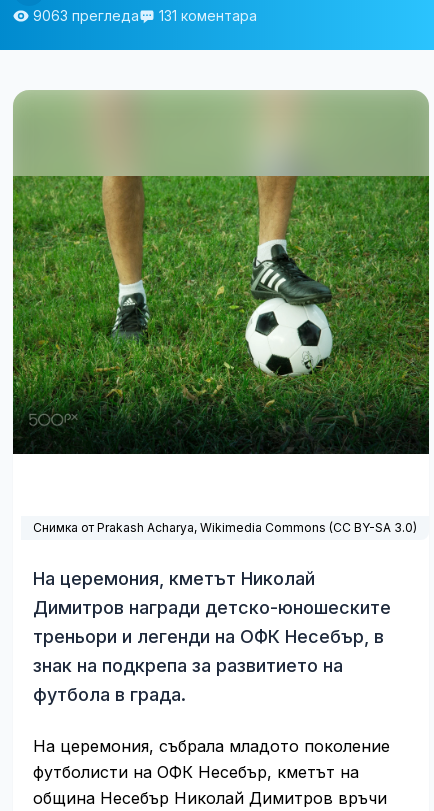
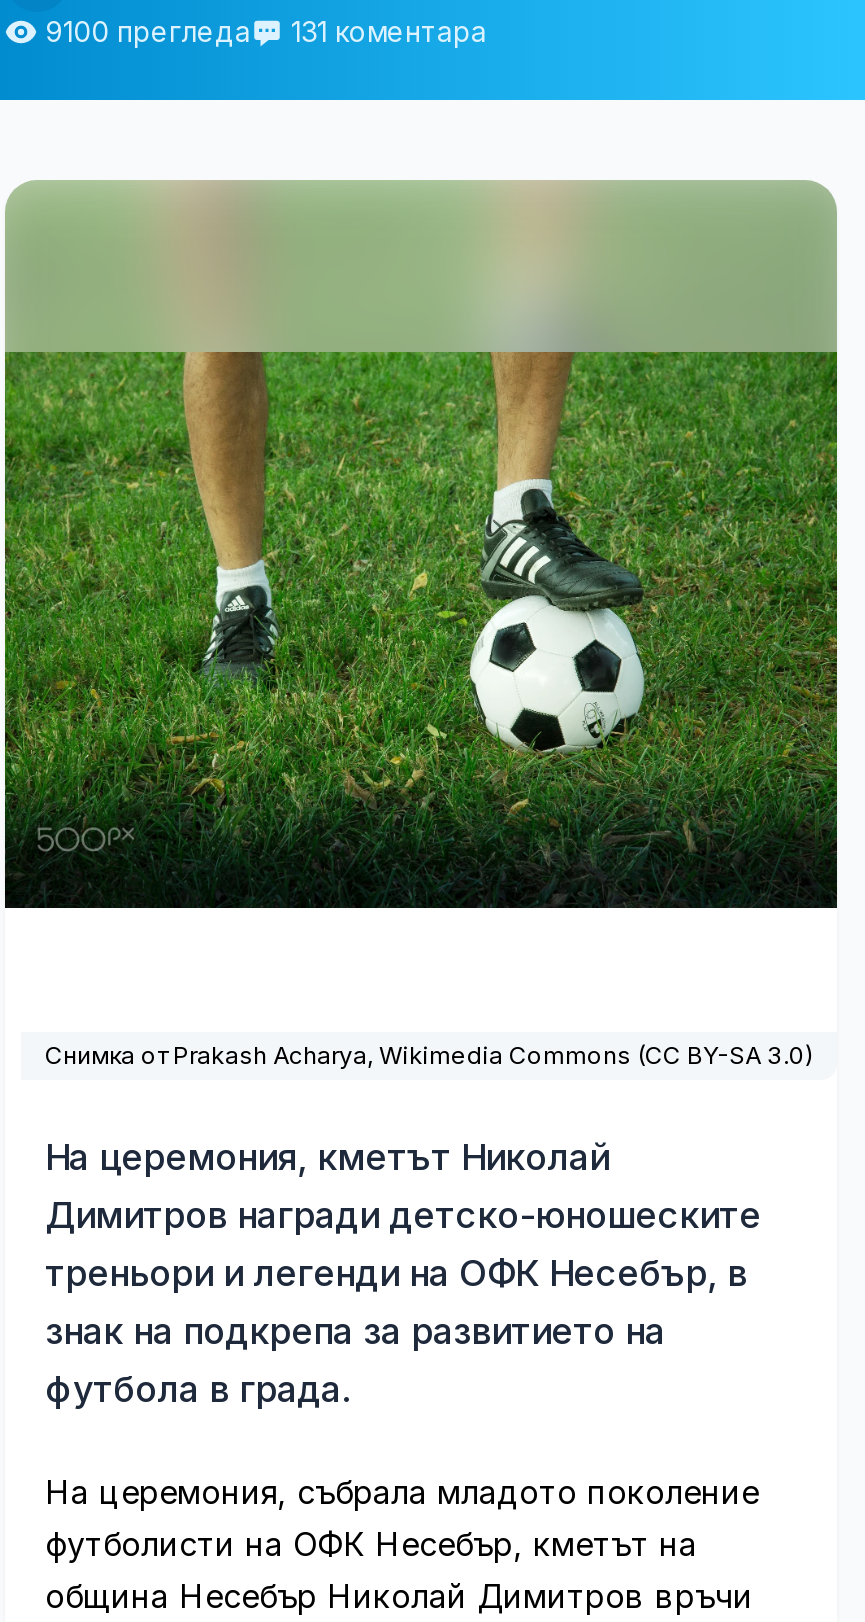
[33,7,257,24] 9063 прегледа 131 коментара -> [45,14,487,48] 9100 прегледа 131 коментара

